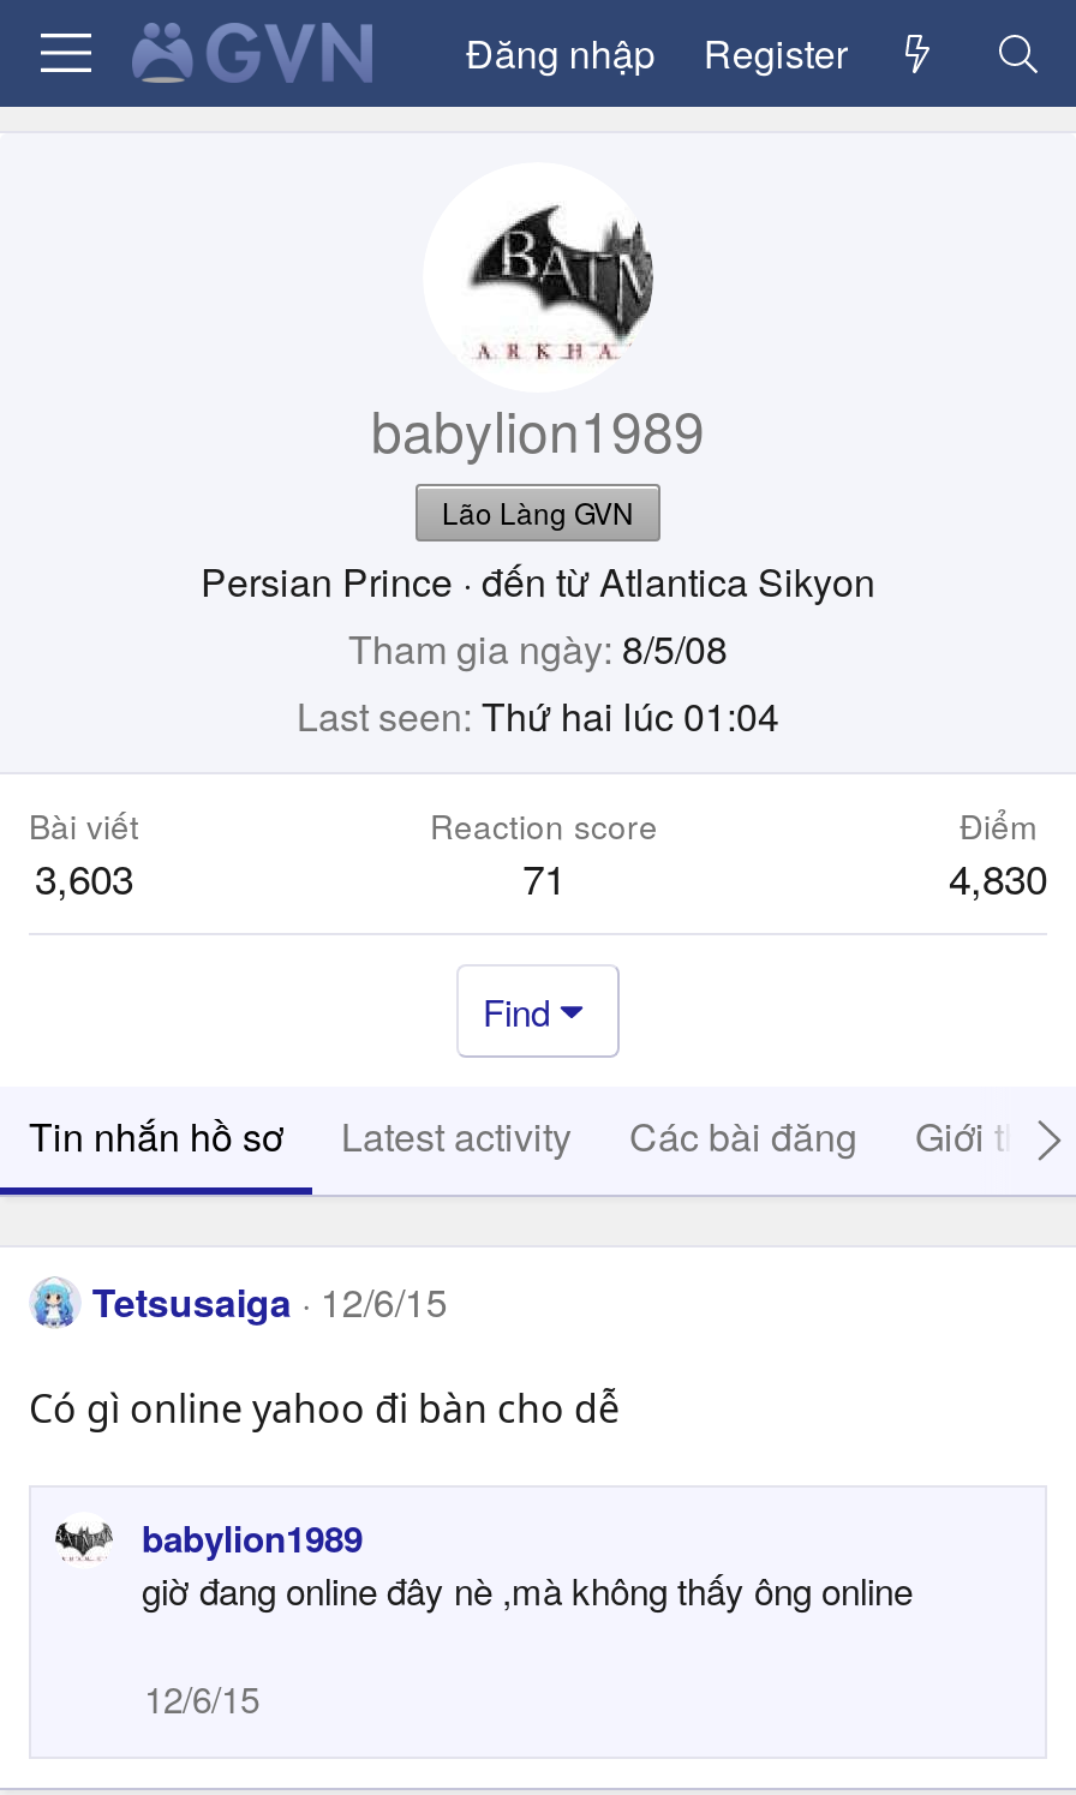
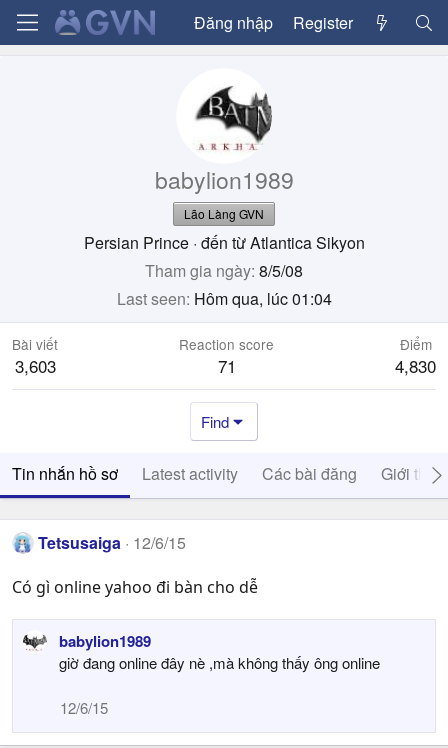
[297,688,779,743] Last seen Thứ hai lúc 01:04 -> [116,287,331,310] Last seen Hôm qua, lúc 01:04

